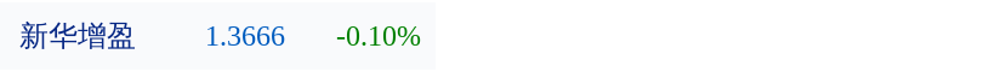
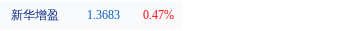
[205,19,285,53] 1.3666 -> [87,8,120,22] 1.3683
[336,19,421,53] -0.10% -> [143,8,174,22] 0.47%

